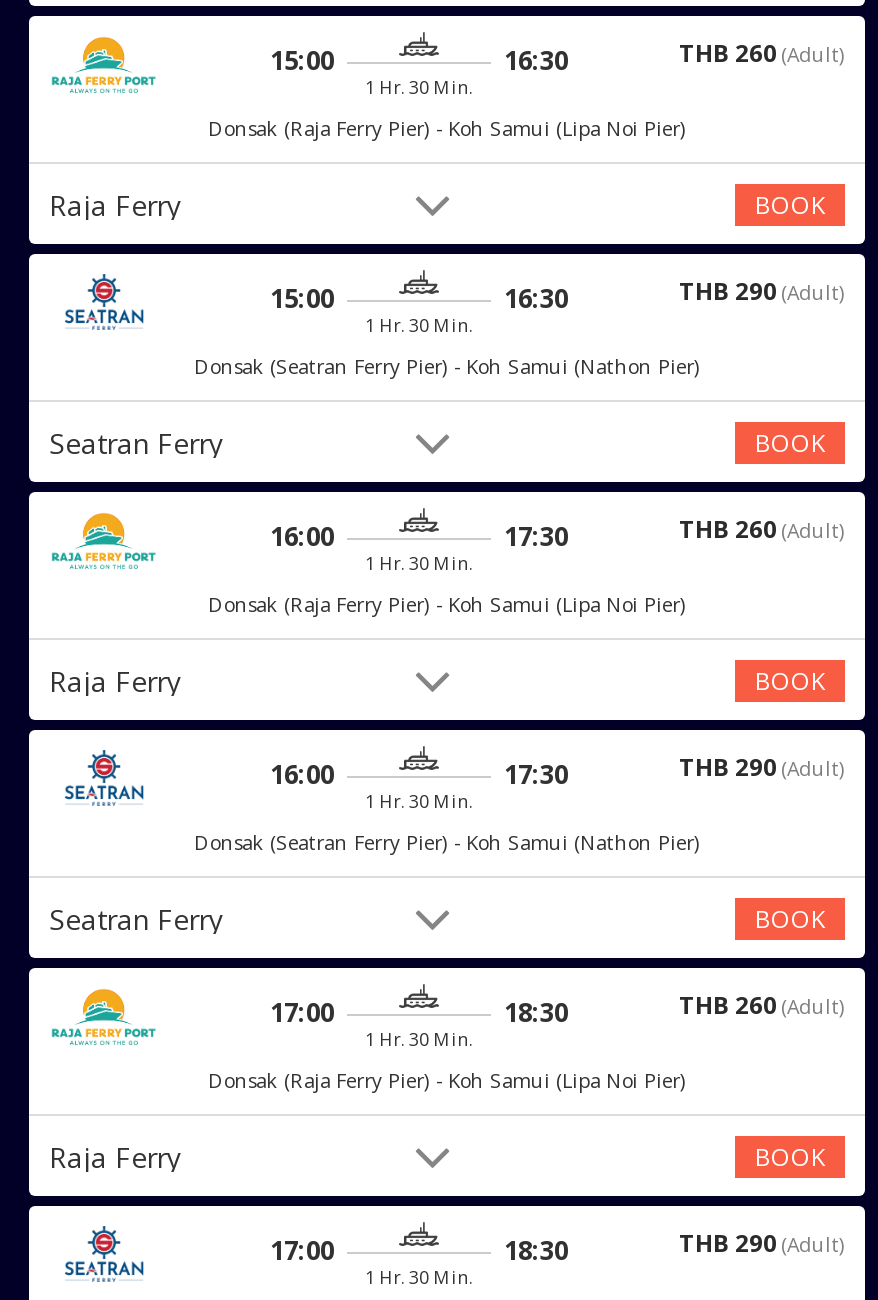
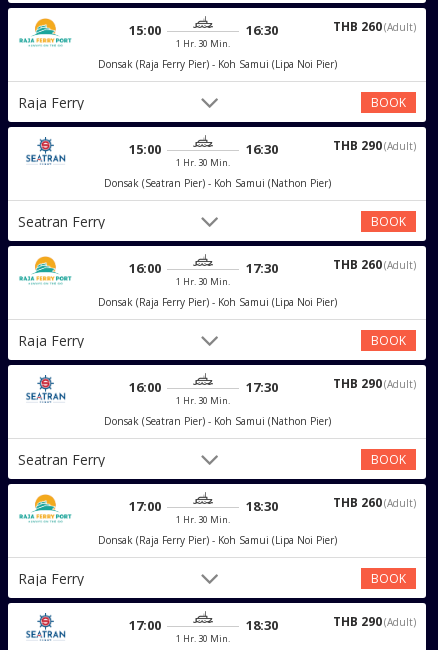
[194,352,700,380] Donsak (Seatran Ferry Pier) - Koh Samui (Nathon Pier) -> [103,176,330,190] Donsak (Seatran Pier) - Koh Samui (Nathon Pier)
[194,828,700,856] Donsak (Seatran Ferry Pier) - Koh Samui (Nathon Pier) -> [103,414,330,428] Donsak (Seatran Pier) - Koh Samui (Nathon Pier)

